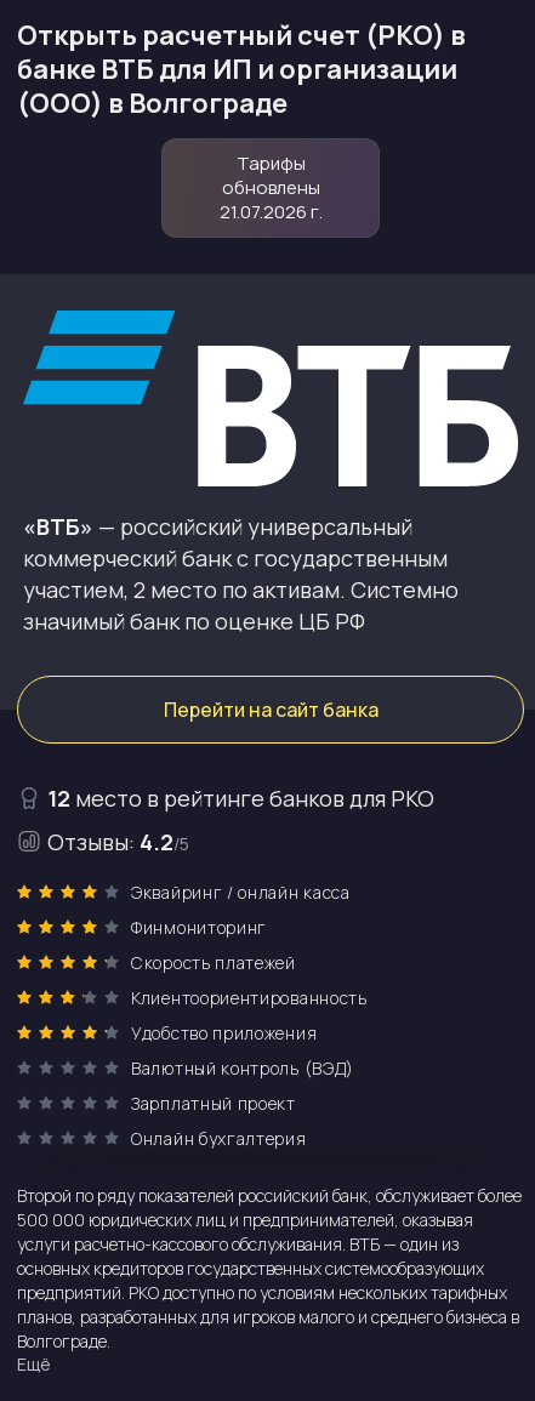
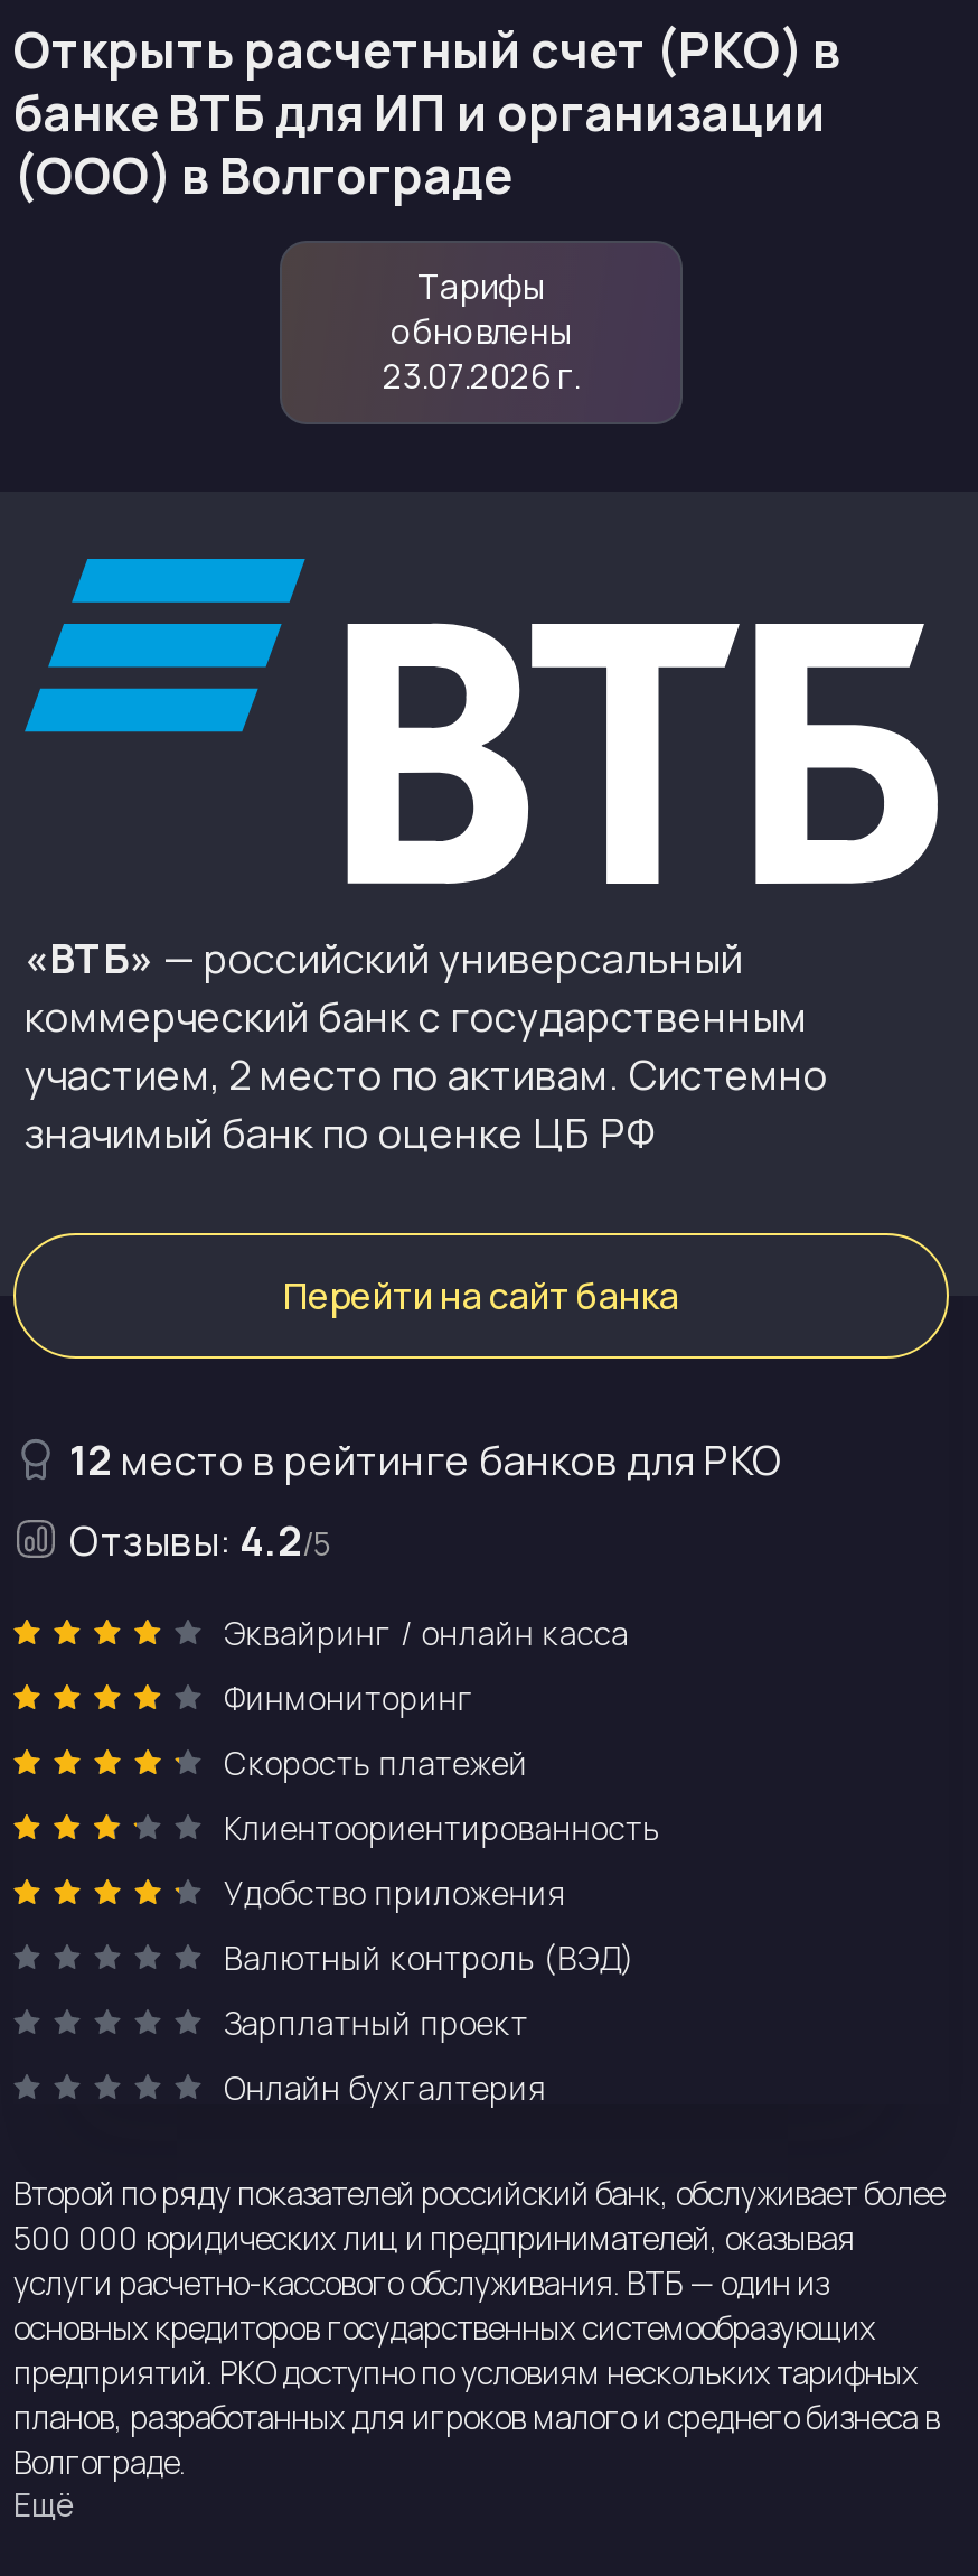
[219,199,322,224] 21.07.2026 г. -> [383,353,580,400] 23.07.2026 г.

